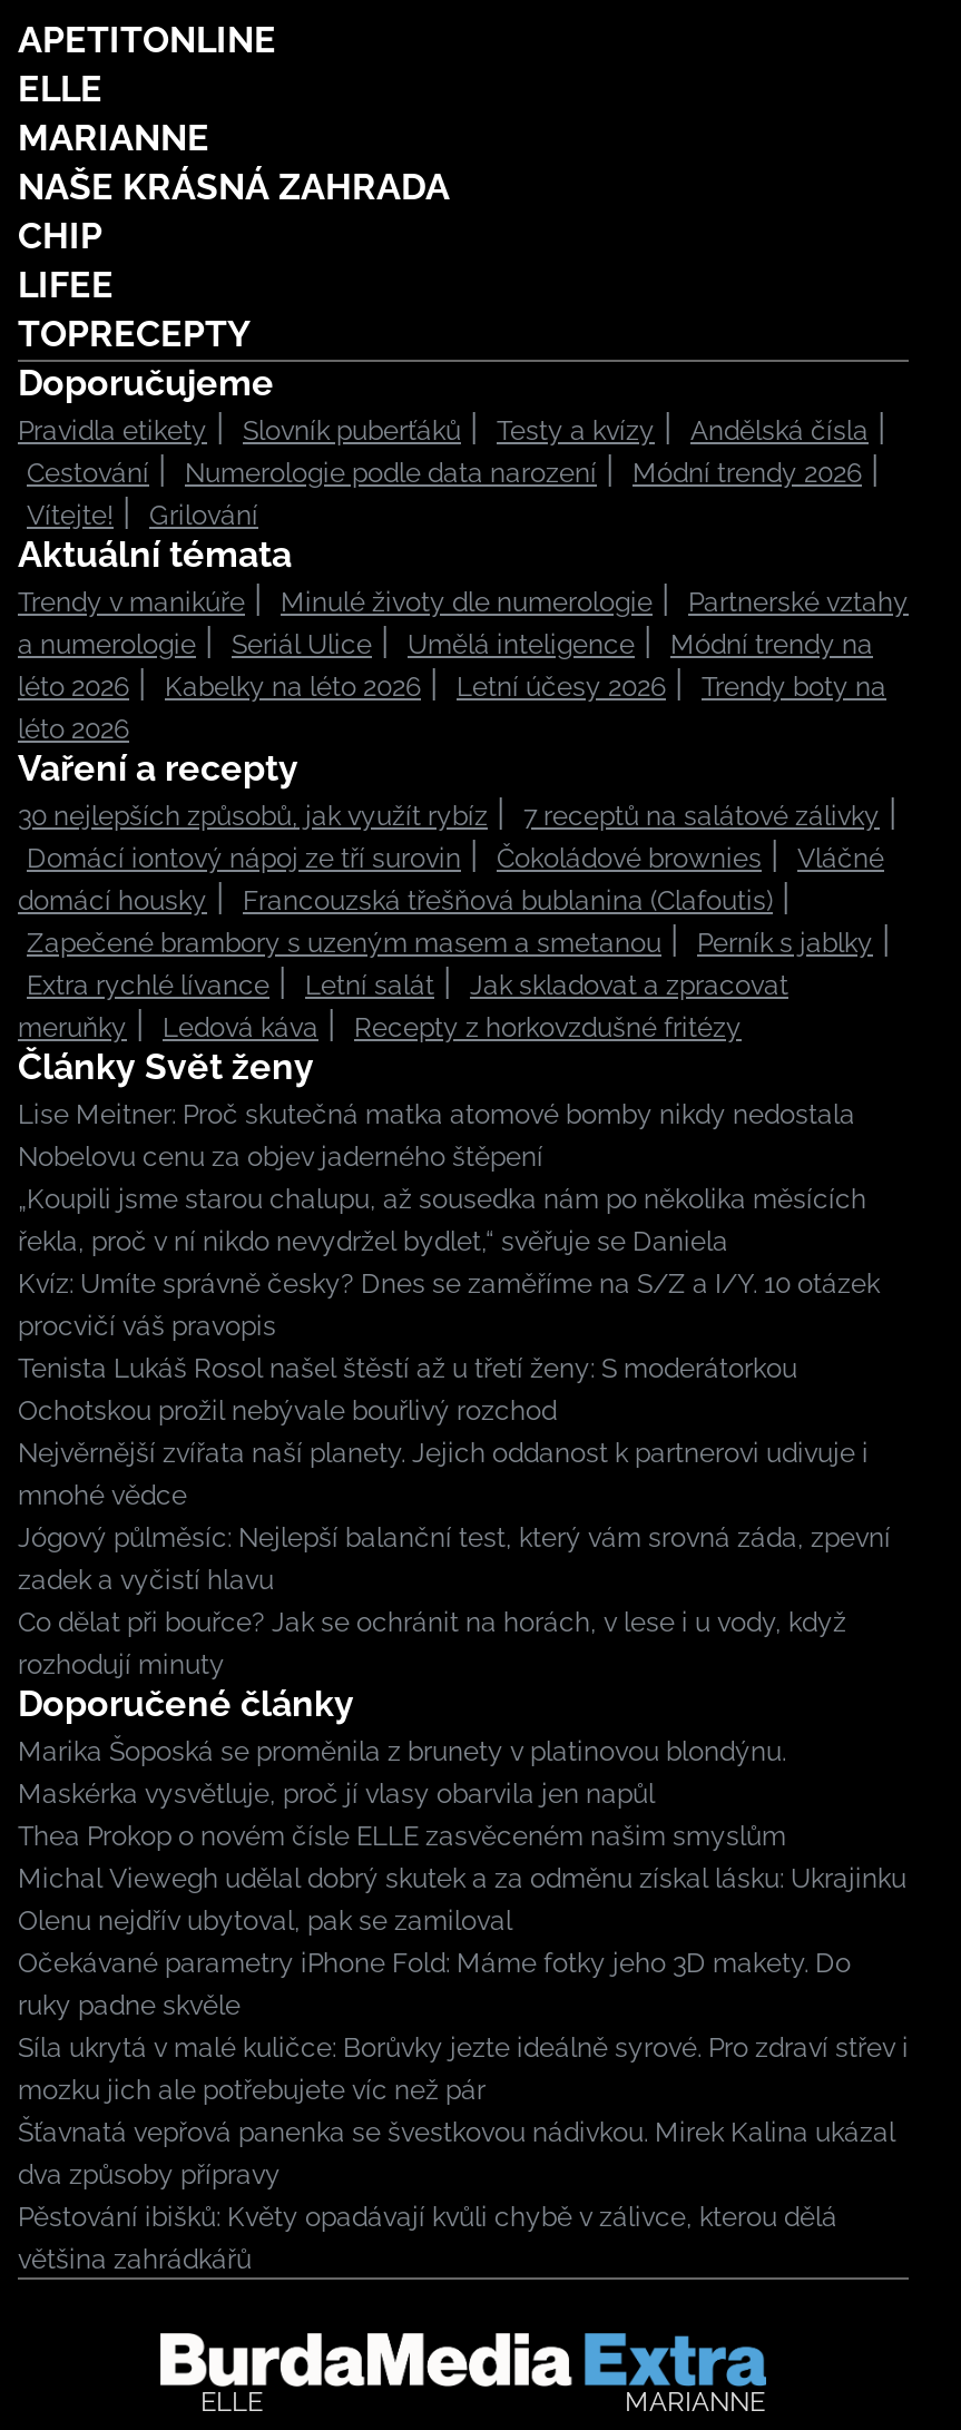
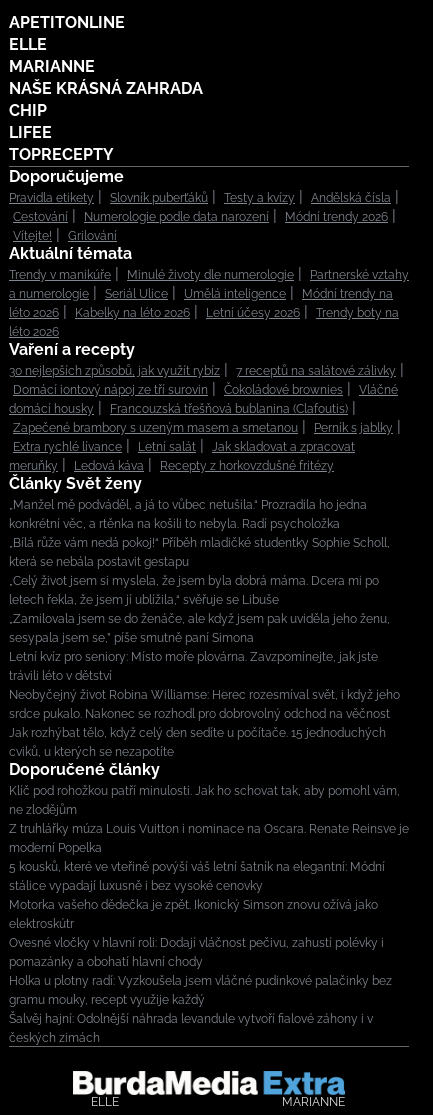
[18,1099,891,1681] Lise Meitner: Proč skutečná matka atomové bomby nikdy nedostala | Nobelovu cenu za objev jaderného štěpení | „Koupili jsme starou chalupu, až sousedka nám po několika měsících | řekla, proč v ní nikdo nevydržel bydlet,“ svěřuje se Daniela | Kvíz: Umíte správně česky? Dnes se zaměříme na S/Z a I/Y. 10 otázek | procvičí váš pravopis | Tenista Lukáš Rosol našel štěstí až u třetí ženy: S moderátorkou | Ochotskou prožil nebývale bouřlivý rozchod | Nejvěrnější zvířata naší planety. Jejich oddanost k partnerovi udivuje i | mnohé vědce | Jógový půlměsíc: Nejlepší balanční test, který vám srovná záda, zpevní | zadek a vyčistí hlavu | Co dělat při bouřce? Jak se ochránit na horách, v lese i u vody, když | rozhodují minuty -> [9,498,400,759] „Manžel mě podváděl, a já to vůbec netušila.“ Prozradila ho jedna | konkrétní věc, a rtěnka na košili to nebyla. Radí psycholožka | „Bílá růže vám nedá pokoj!“ Příběh mladičké studentky Sophie Scholl, | která se nebála postavit gestapu | „Celý život jsem si myslela, že jsem byla dobrá máma. Dcera mi po | letech řekla, že jsem jí ublížila,“ svěřuje se Libuše | „Zamilovala jsem se do ženáče, ale když jsem pak uviděla jeho ženu, | sesypala jsem se,” píše smutně paní Simona | Letní kvíz pro seniory: Místo moře plovárna. Zavzpomínejte, jak jste | trávili léto v dětství | Neobyčejný život Robina Williamse: Herec rozesmíval svět, i když jeho | srdce pukalo. Nakonec se rozhodl pro dobrovolný odchod na věčnost | Jak rozhýbat tělo, když celý den sedíte u počítače. 15 jednoduchých | cviků, u kterých se nezapotíte
[18,1736,909,2275] Marika Šoposká se proměnila z brunety v platinovou blondýnu. | Maskérka vysvětluje, proč jí vlasy obarvila jen napůl | Thea Prokop o novém čísle ELLE zasvěceném našim smyslům | Michal Viewegh udělal dobrý skutek a za odměnu získal lásku: Ukrajinku | Olenu nejdřív ubytoval, pak se zamiloval | Očekávané parametry iPhone Fold: Máme fotky jeho 3D makety. Do | ruky padne skvěle | Síla ukrytá v malé kuličce: Borůvky jezte ideálně syrové. Pro zdraví střev i | mozku jich ale potřebujete víc než pár | Šťavnatá vepřová panenka se švestkovou nádivkou. Mirek Kalina ukázal | dva způsoby přípravy | Pěstování ibišků: Květy opadávají kvůli chybě v zálivce, kterou dělá | většina zahrádkářů -> [9,784,409,1045] Klíč pod rohožkou patří minulosti. Jak ho schovat tak, aby pomohl vám, | ne zlodějům | Z truhlářky múza Louis Vuitton i nominace na Oscara. Renate Reinsve je | moderní Popelka | 5 kousků, které ve vteřině povýší váš letní šatník na elegantní: Módní | stálice vypadají luxusně i bez vysoké cenovky | Motorka vašeho dědečka je zpět. Ikonický Simson znovu ožívá jako | elektroskútr | Ovesné vločky v hlavní roli: Dodají vláčnost pečivu, zahustí polévky i | pomazánky a obohatí hlavní chody | Holka u plotny radí: Vyzkoušela jsem vláčné pudinkové palačinky bez | gramu mouky, recept využije každý | Šalvěj hajní: Odolnější náhrada levandule vytvoří fialové záhony i v | českých zimách

